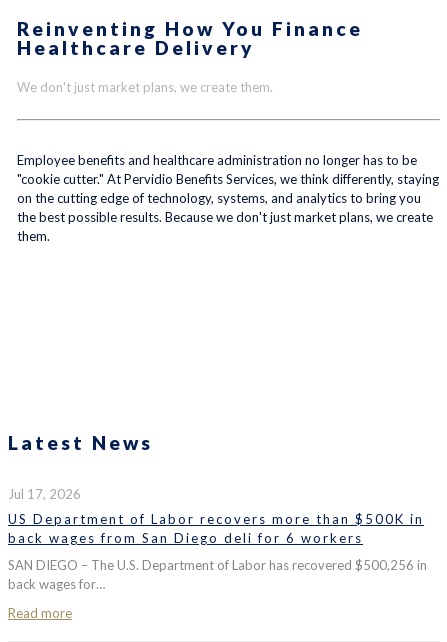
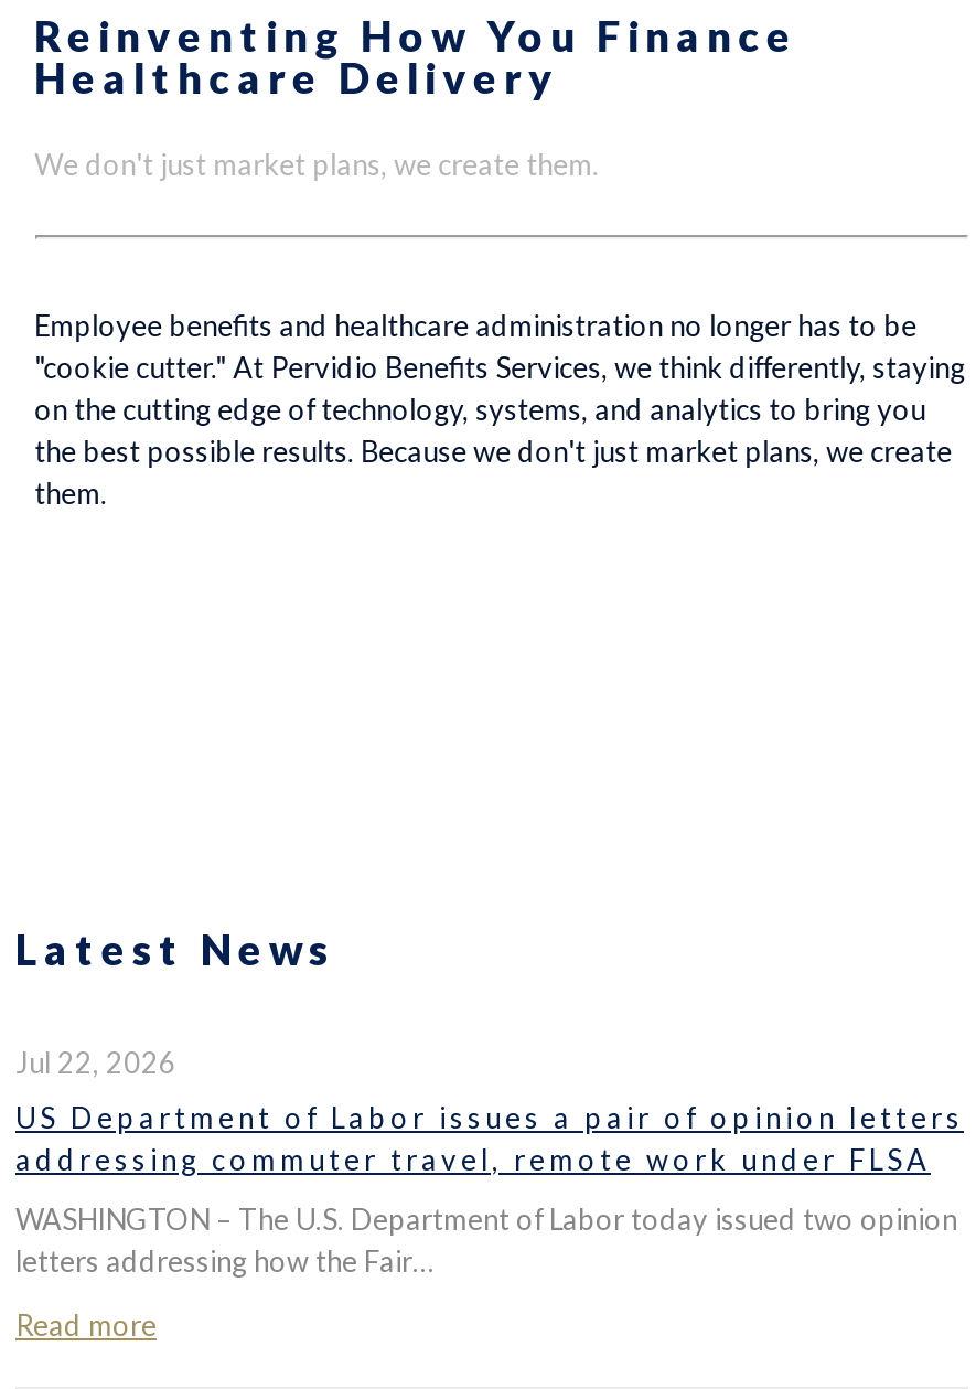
[8,486,81,502] Jul 17, 2026 -> [15,1045,176,1081] Jul 22, 2026
[8,511,424,546] US Department of Labor recovers more than $500K in | back wages from San Diego deli for 6 workers -> [15,1101,964,1178] US Department of Labor issues a pair of opinion letters | addressing commuter travel, remote work under FLSA
[8,557,427,592] SAN DIEGO – The U.S. Department of Labor has recovered $500,256 in | back wages for… -> [15,1202,957,1279] WASHINGTON – The U.S. Department of Labor today issued two opinion | letters addressing how the Fair…

